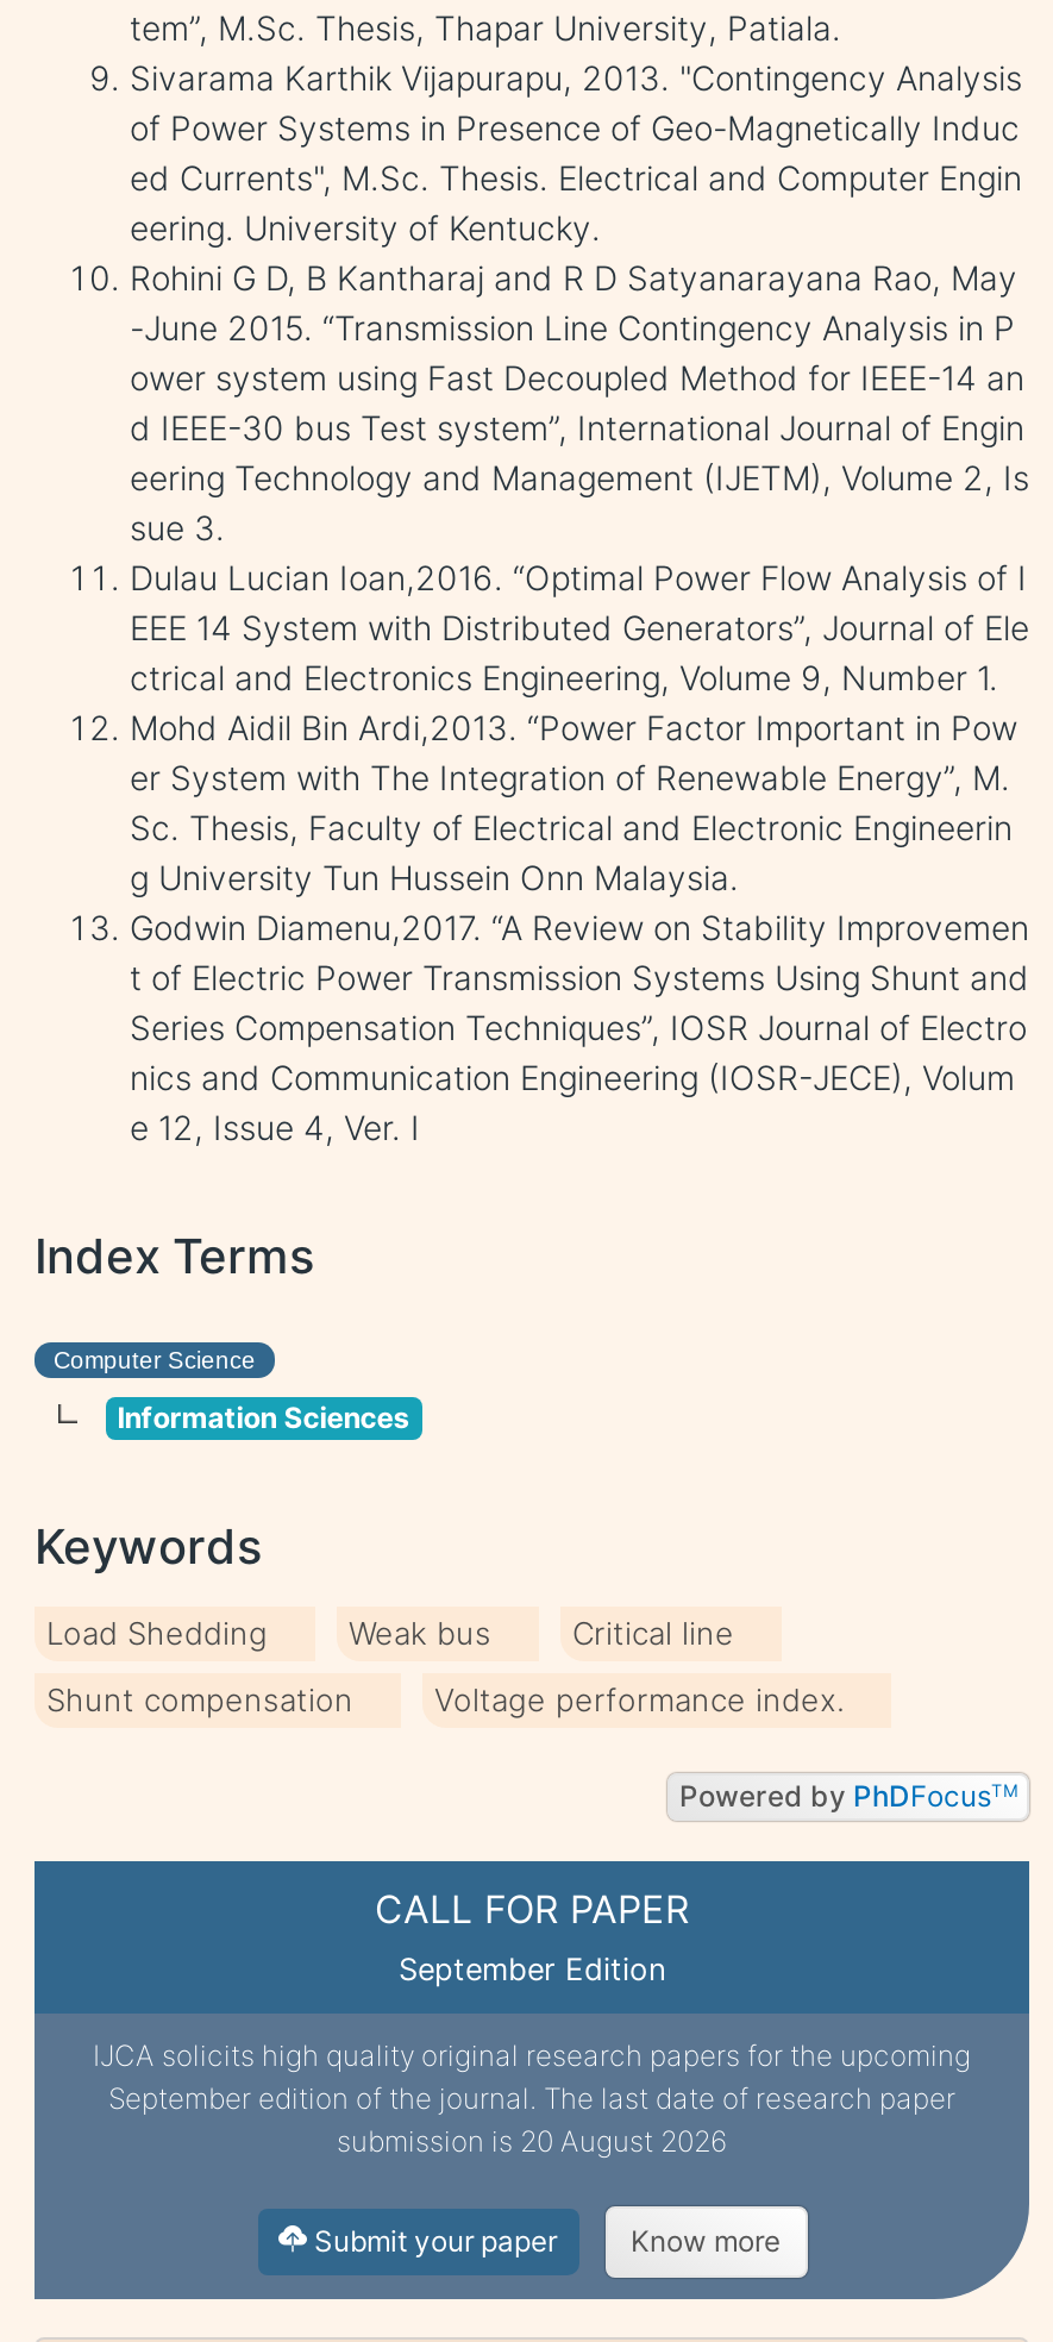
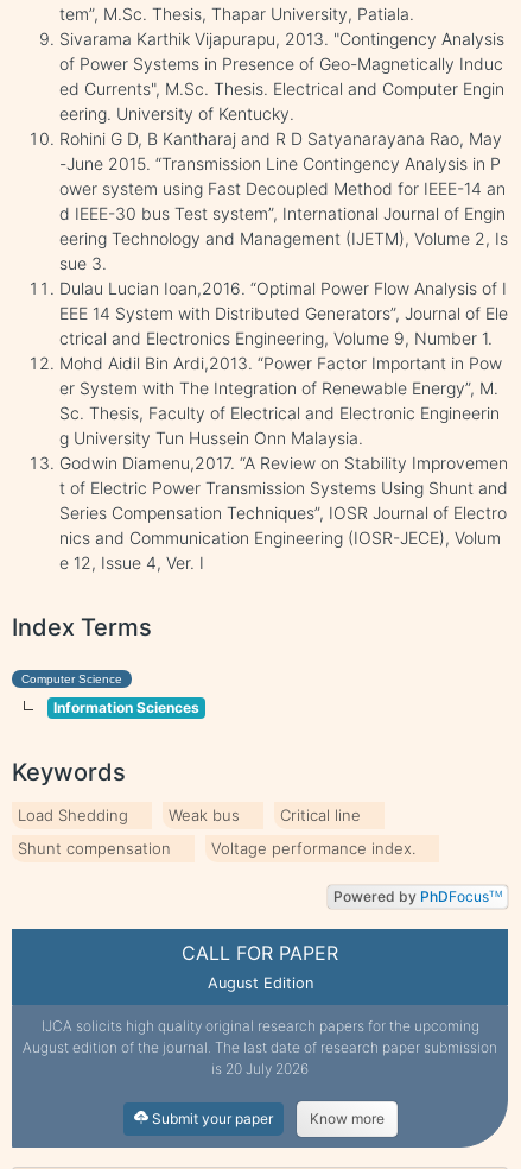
[399,1950,665,1986] September Edition -> [207,974,313,991] August Edition
[108,2079,955,2158] September edition of the journal. The last date of research paper | submission is 20 August 2026 -> [23,1038,497,1077] August edition of the journal. The last date of research paper submission | is 20 July 2026

